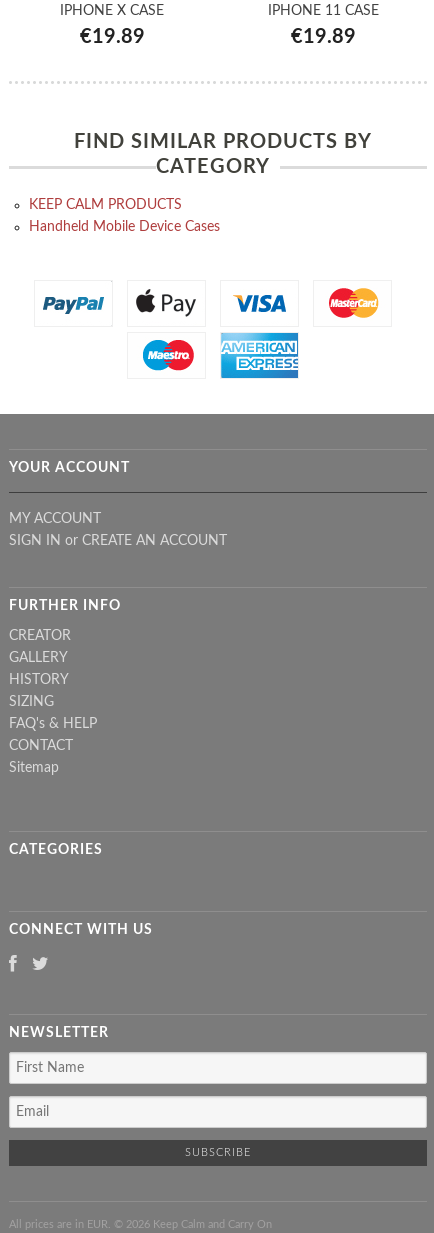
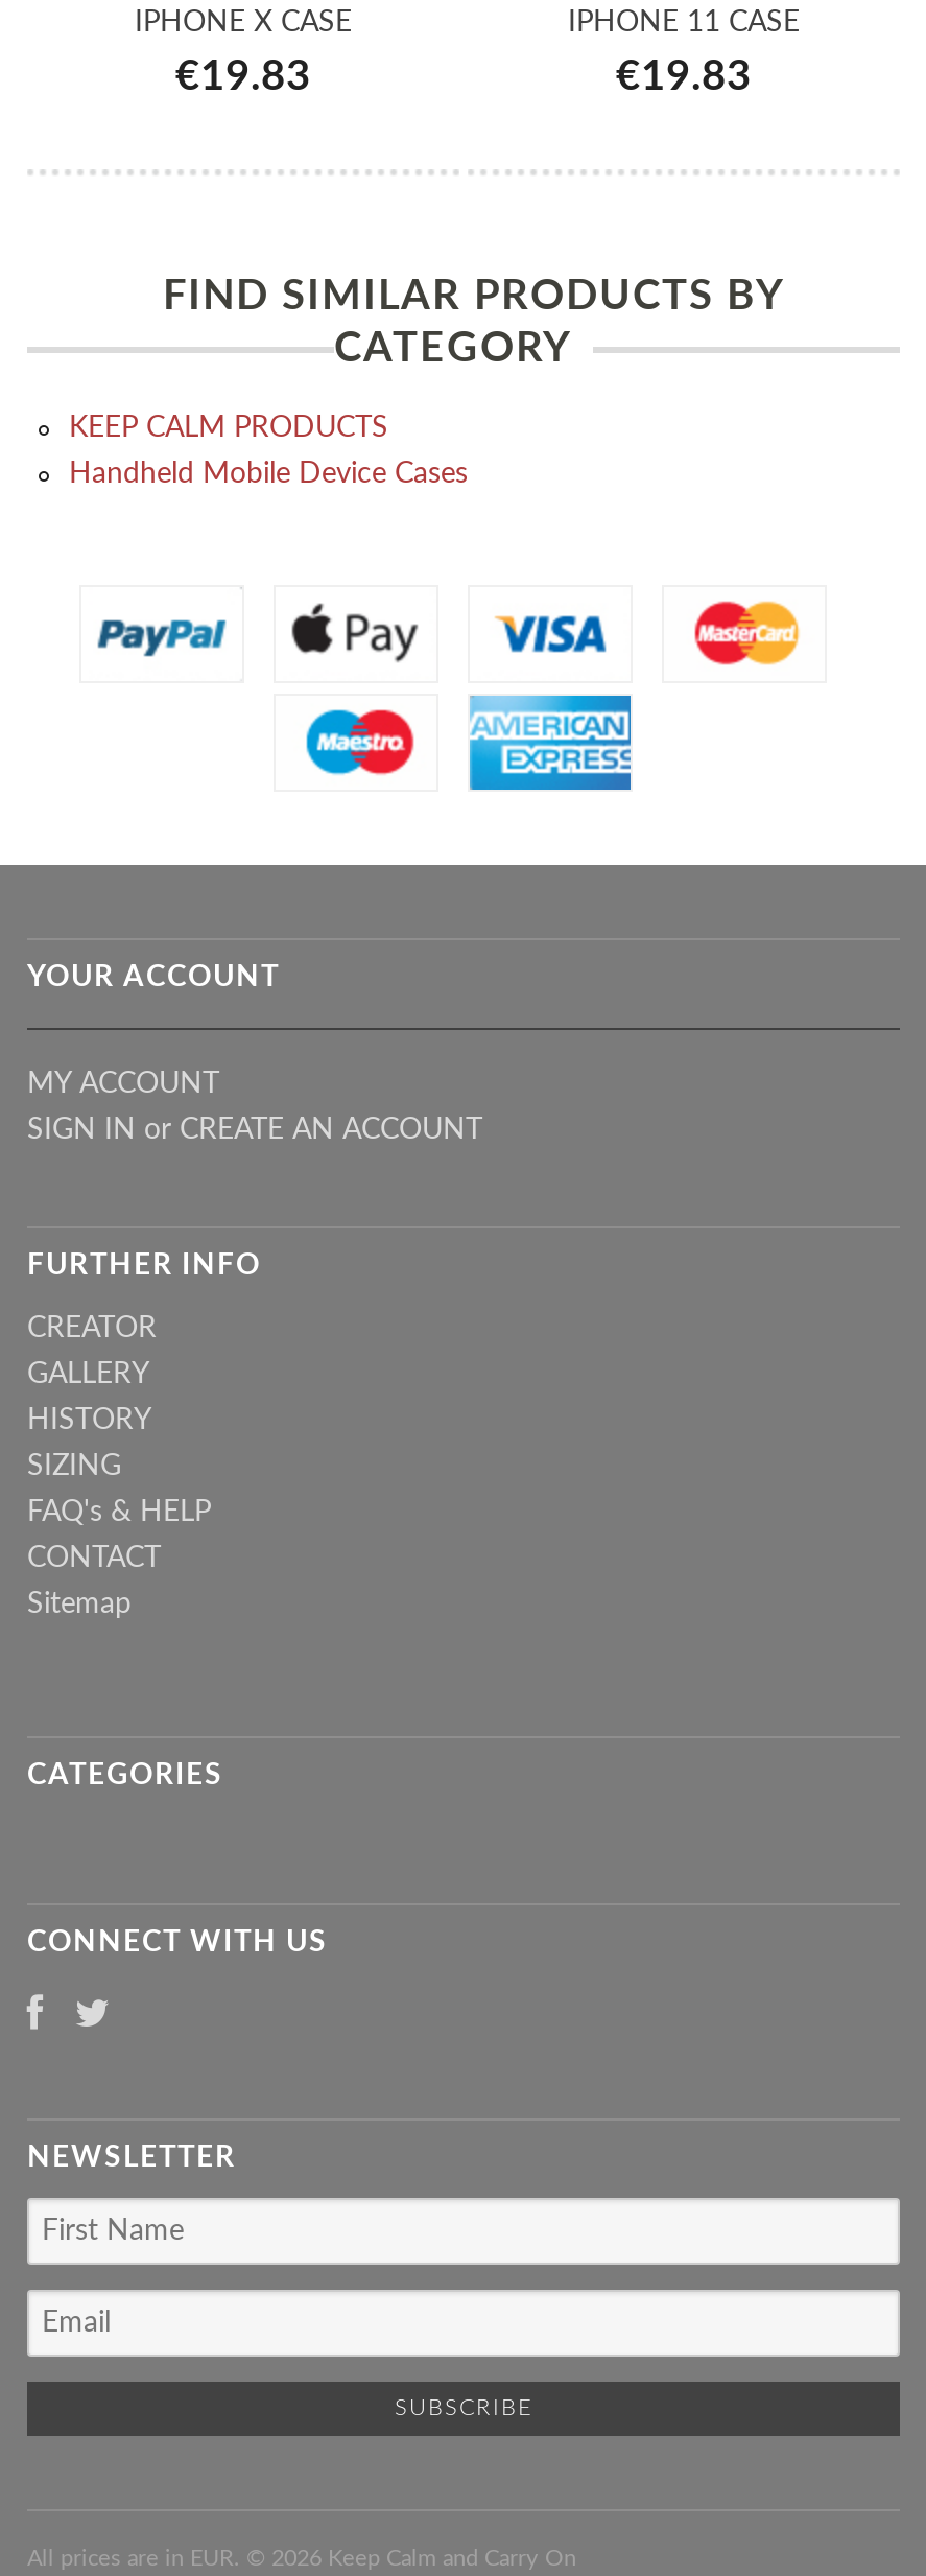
[80,27,145,47] €19.89 -> [175,56,311,98] €19.83
[291,27,356,47] €19.89 -> [616,56,752,98] €19.83

